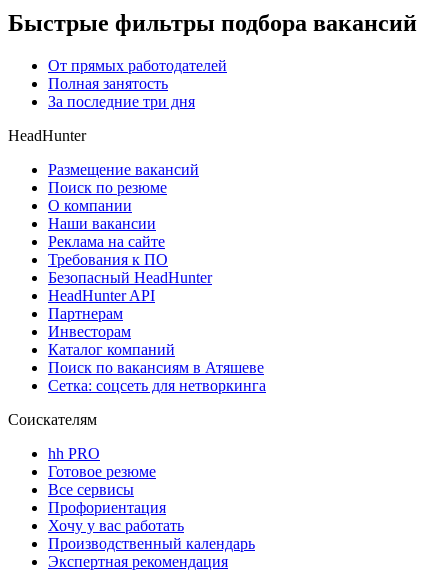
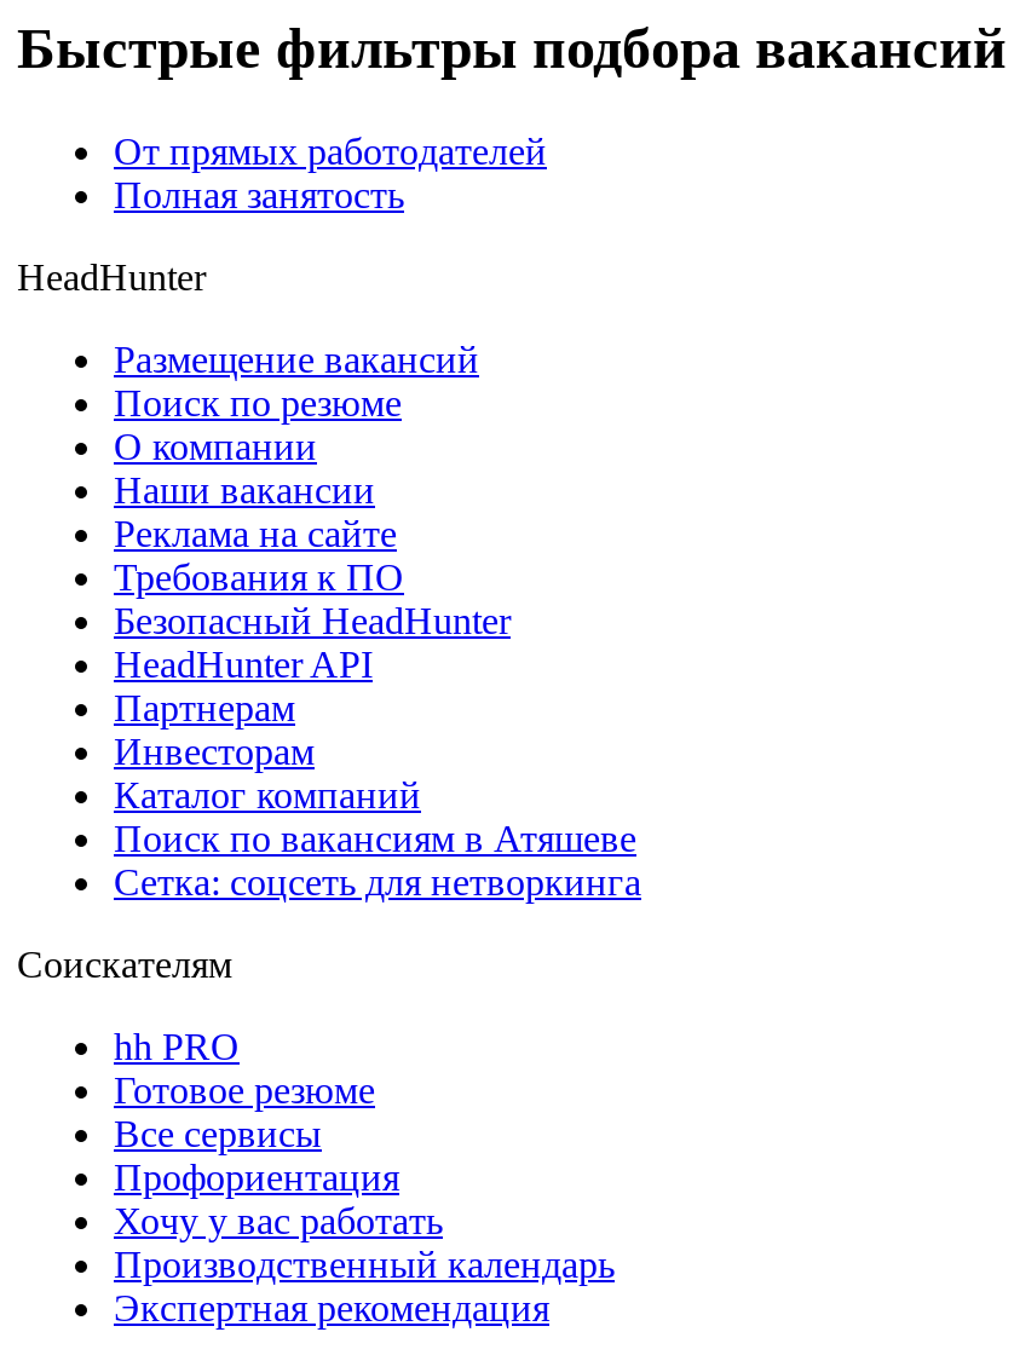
[48,93,195,110] За последние три дня -> none

